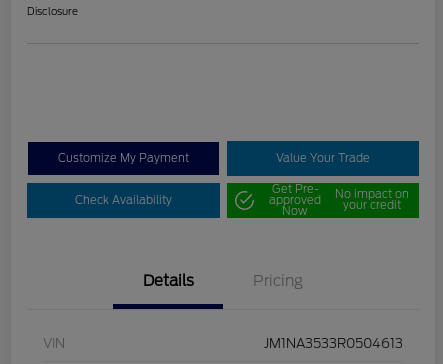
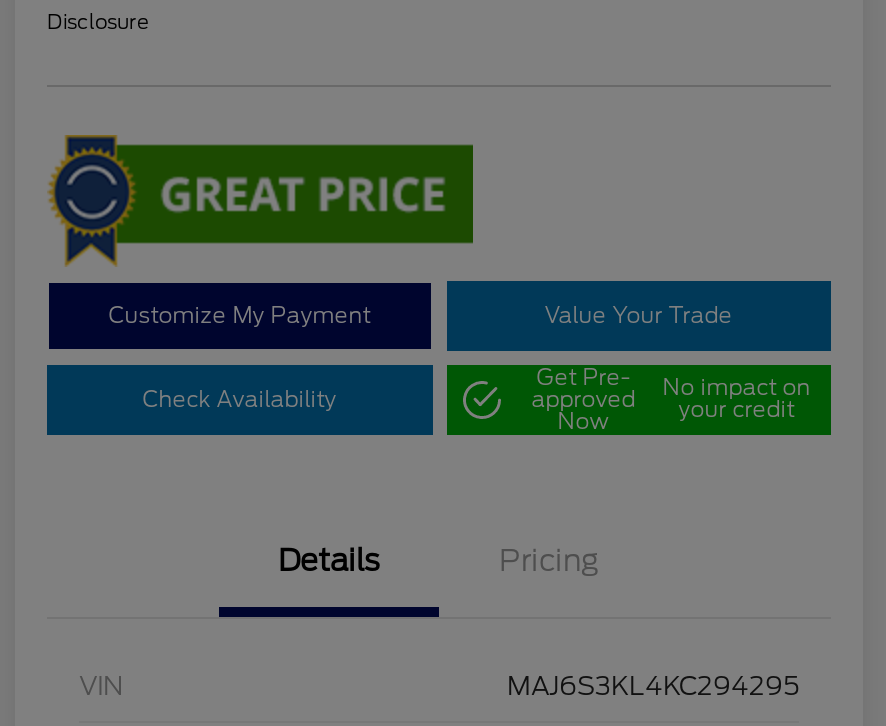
none -> [47,133,475,267] [image]
[264,336,403,351] JM1NA3533R0504613 -> [507,671,799,701] MAJ6S3KL4KC294295

